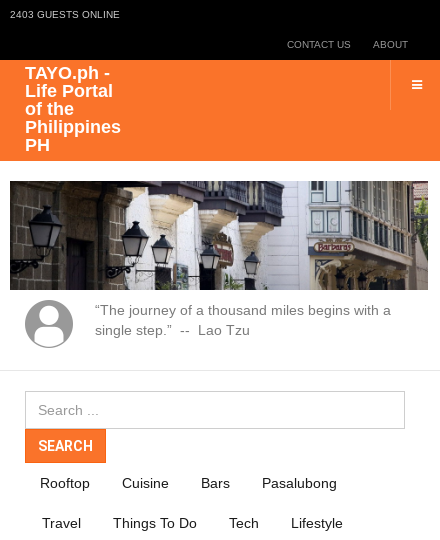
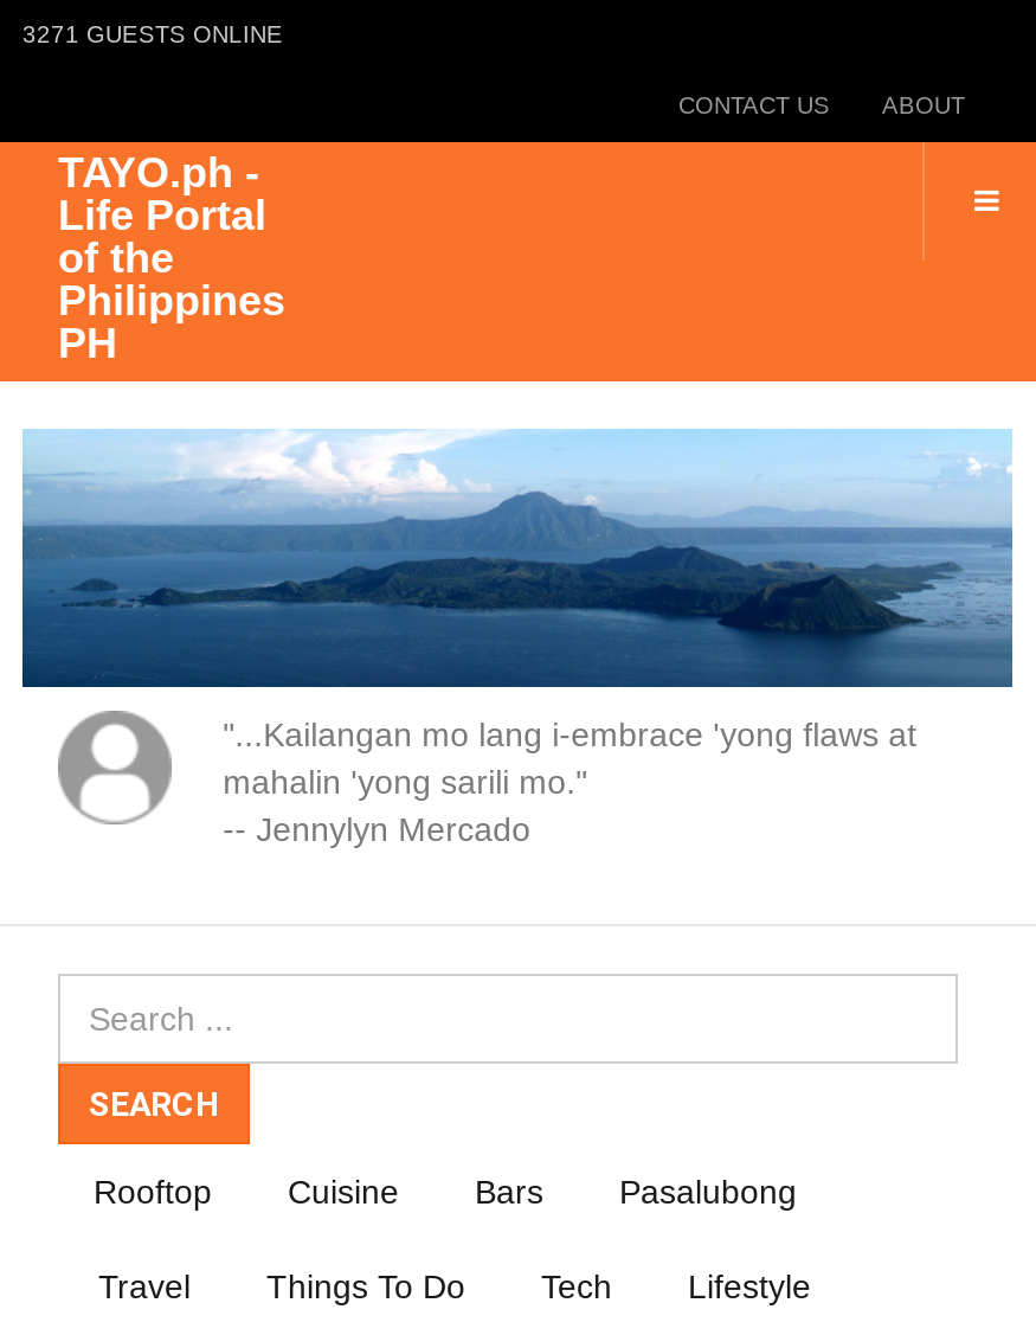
[10,9,120,20] 2403 GUESTS ONLINE -> [22,21,283,47] 3271 GUESTS ONLINE
[9,180,429,338] [image] | “The journey of a thousand miles begins with a | single step.” -- Lao Tzu -> [20,429,1015,848] [image] | "...Kailangan mo lang i-embrace 'yong flaws at | mahalin 'yong sarili mo." | -- Jennylyn Mercado

